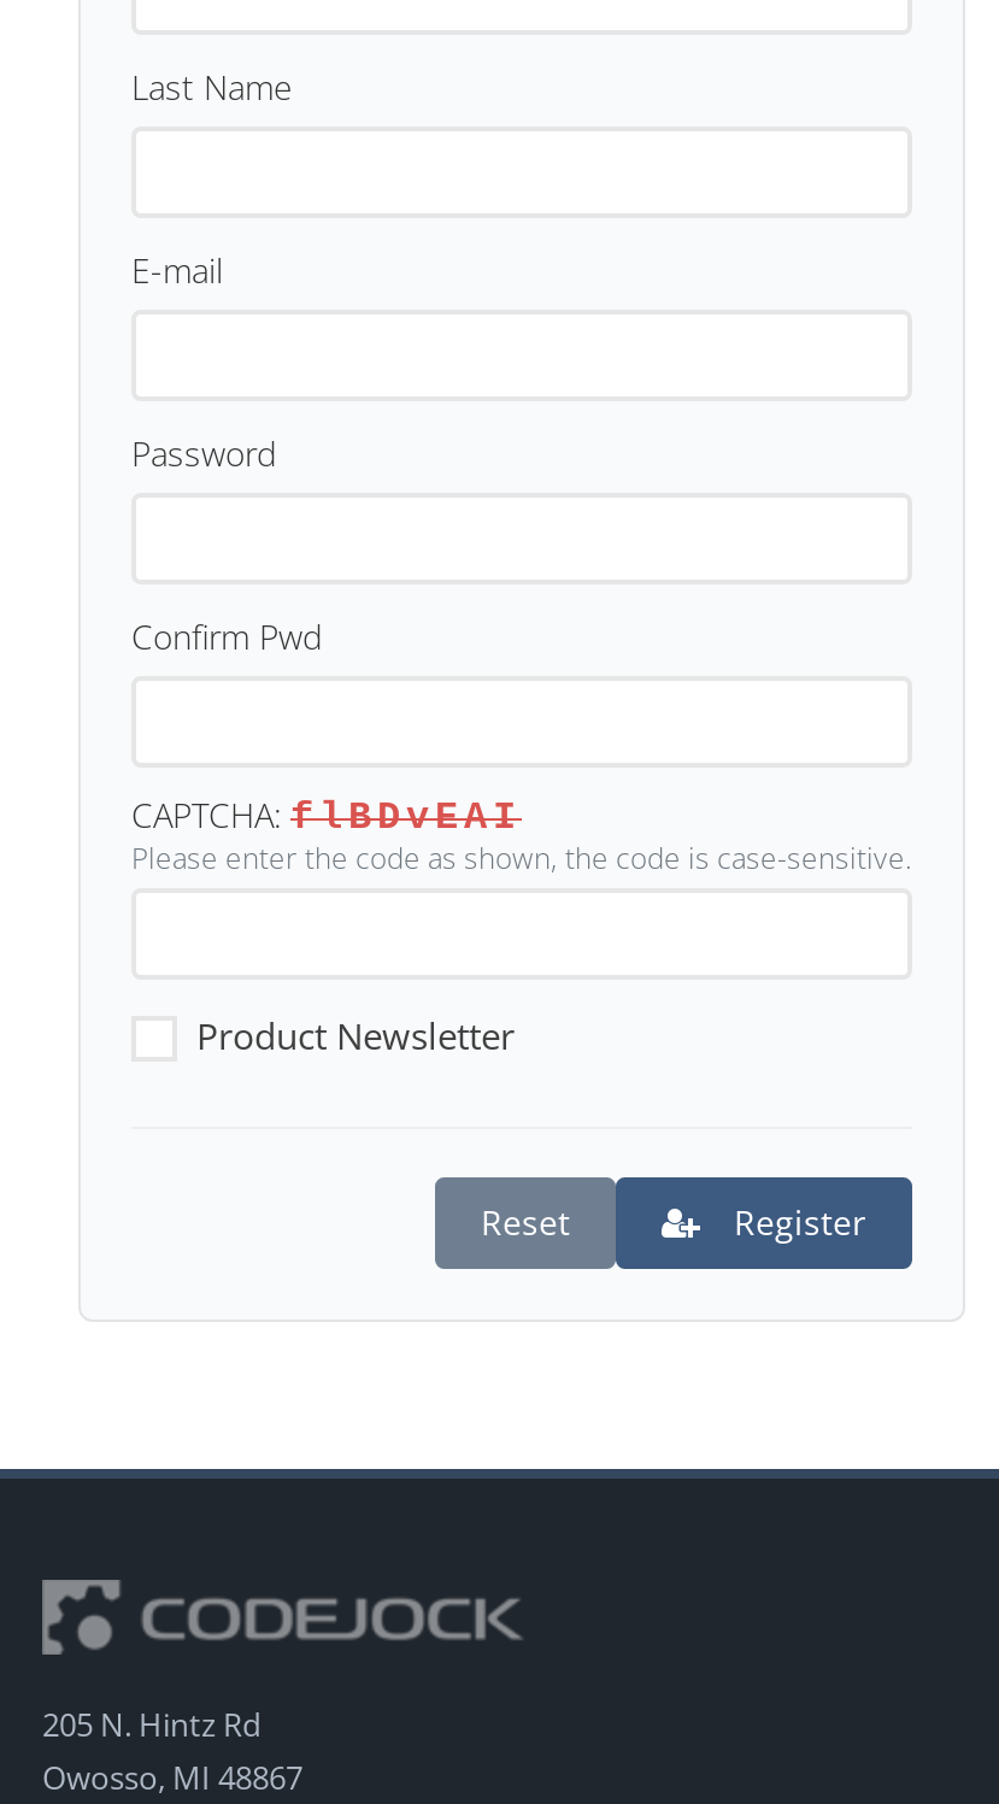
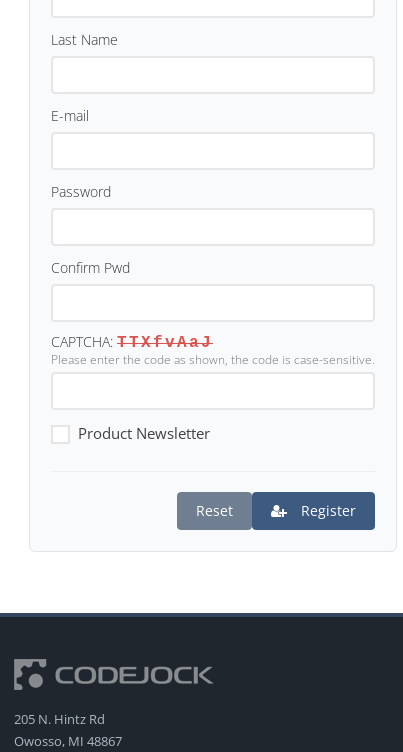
[131,792,522,840] CAPTCHA: flBDvEAI -> [51,332,213,352] CAPTCHA: TTXfvAaJ

